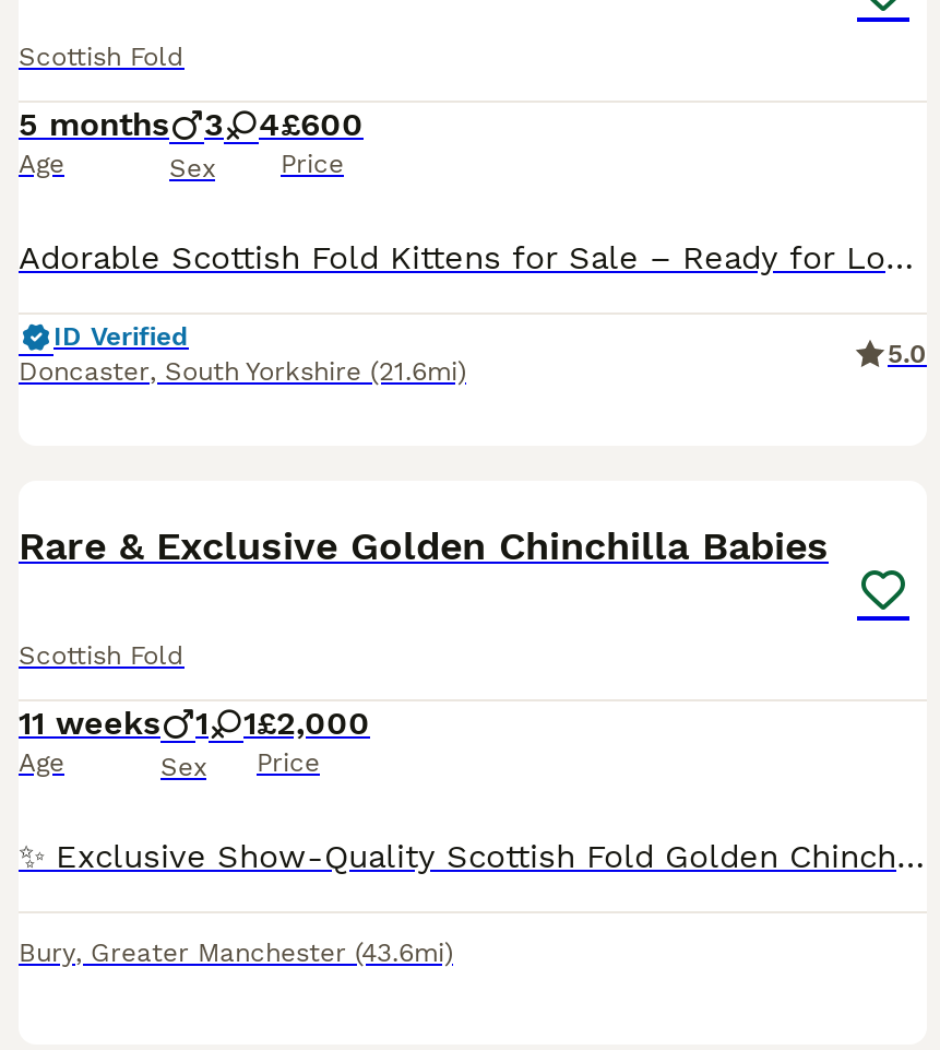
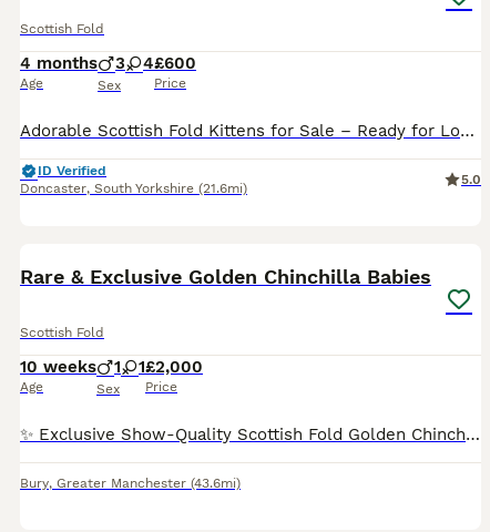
[19,105,364,144] 5 months 3 4 £600 -> [20,53,196,73] 4 months 3 4 £600
[19,704,370,743] 11 weeks 1 1 £2,000 -> [20,357,203,377] 10 weeks 1 1 £2,000

